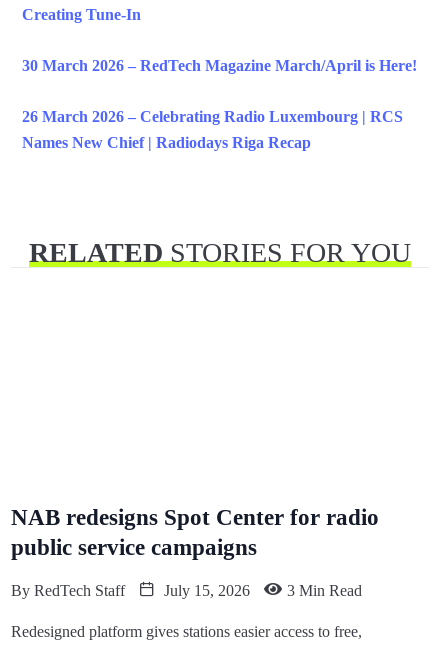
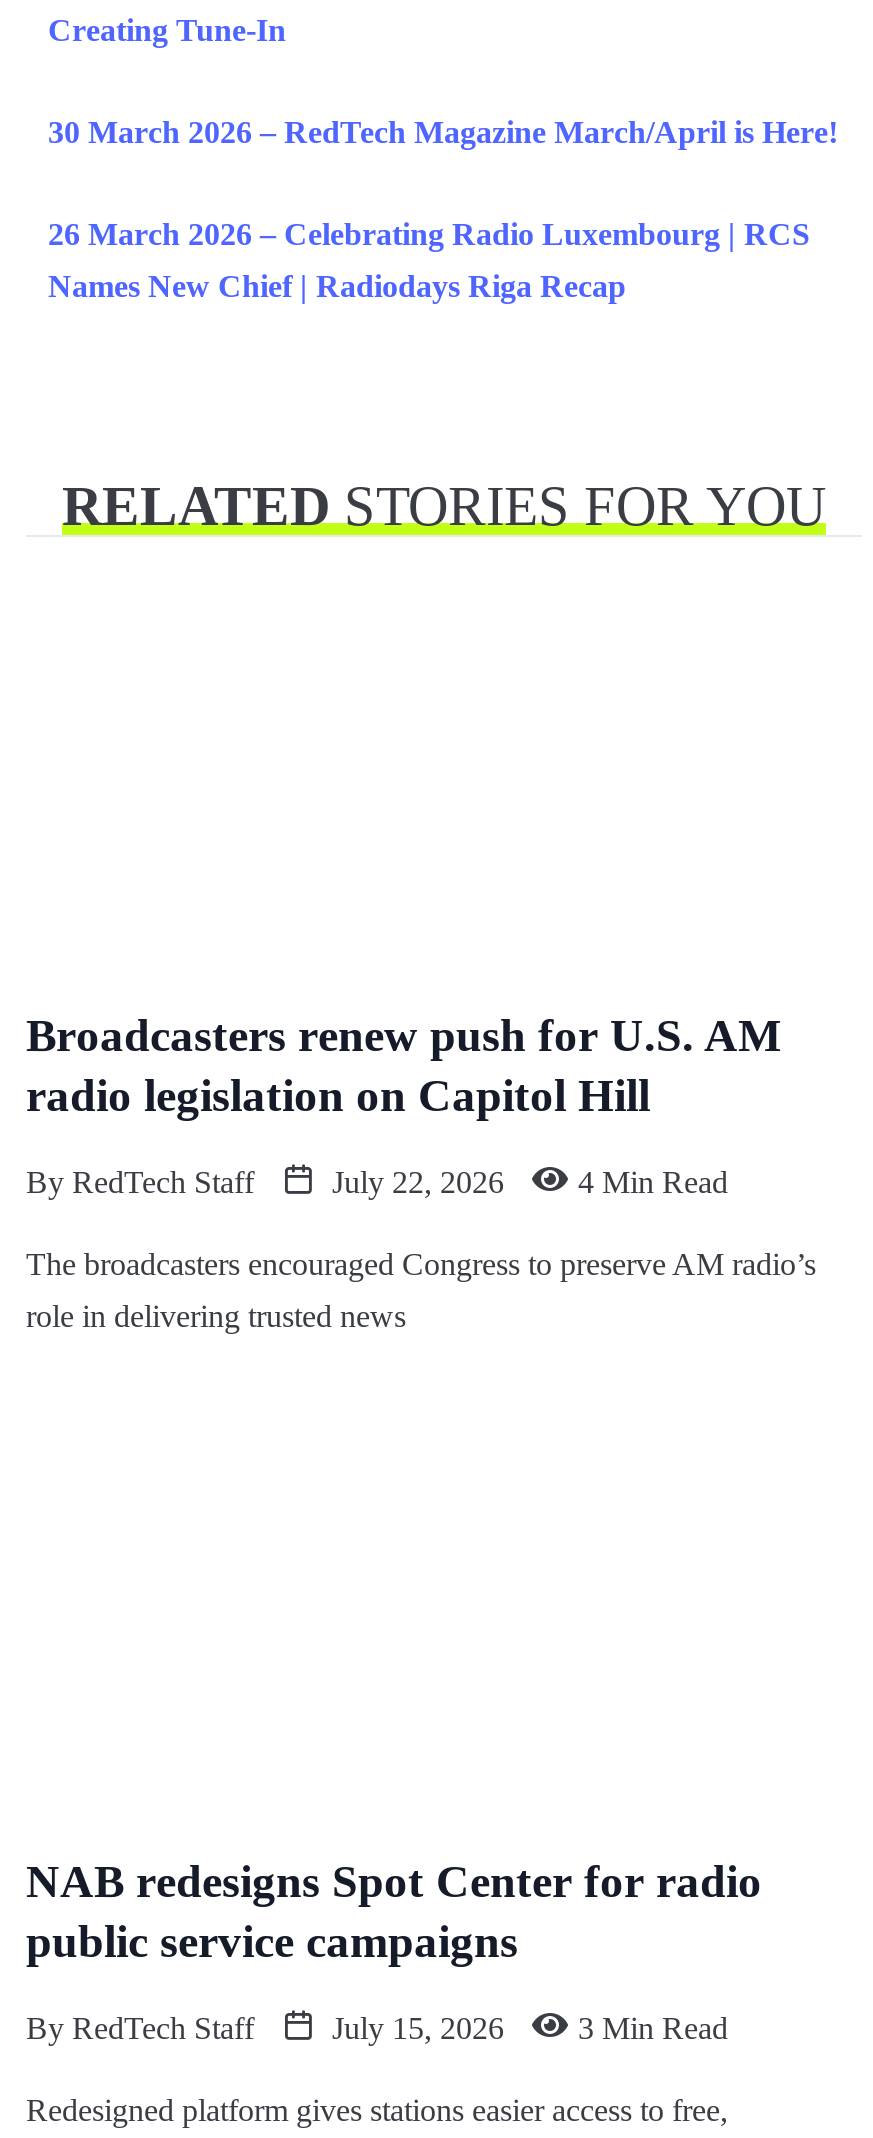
none -> [26,1011,816,1333] Broadcasters renew push for U.S. AM | radio legislation on Capitol Hill | By RedTech Staff | July 22, 2026 | 4 Min Read | The broadcasters encouraged Congress to preserve AM radio’s | role in delivering trusted news

